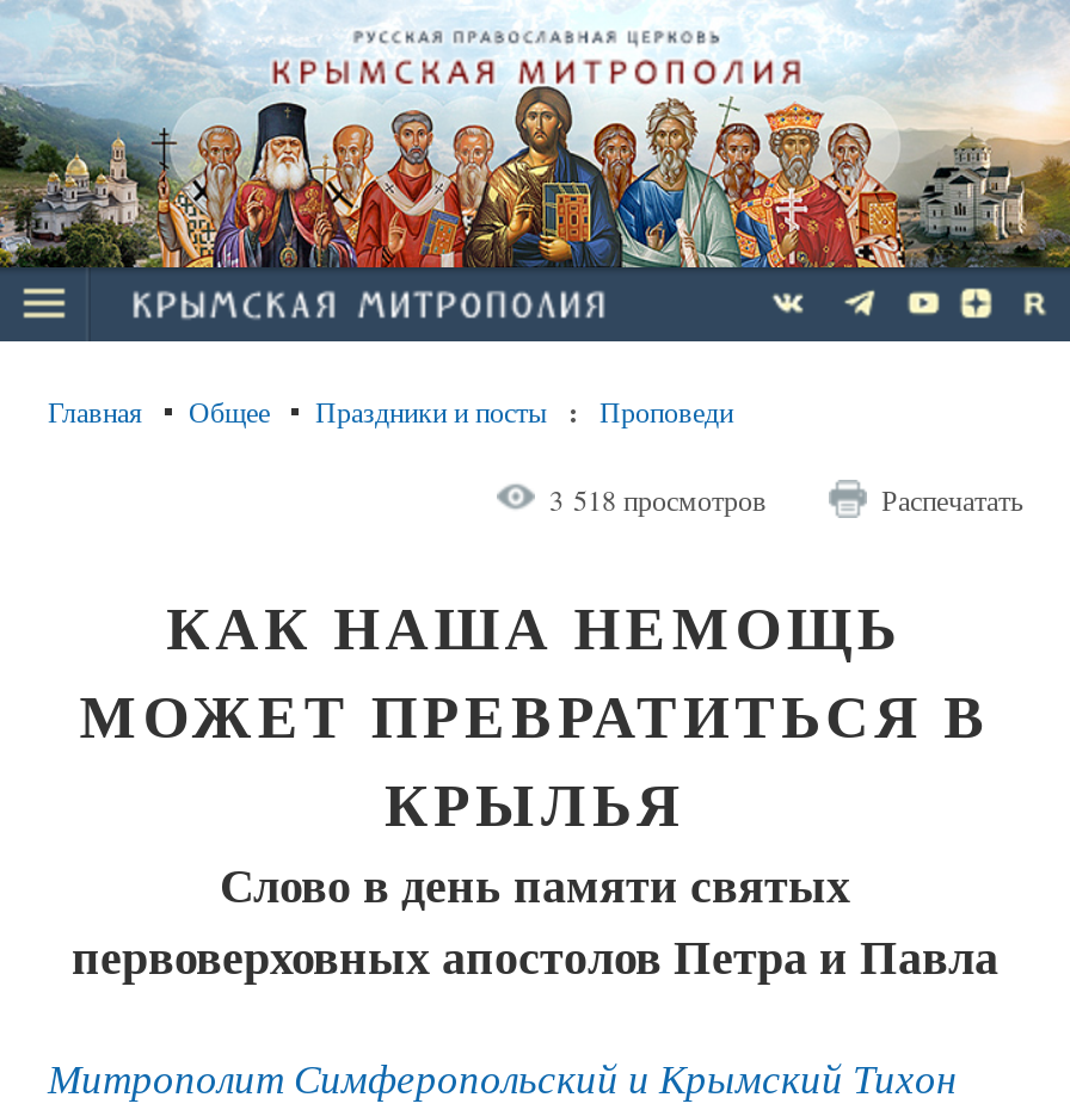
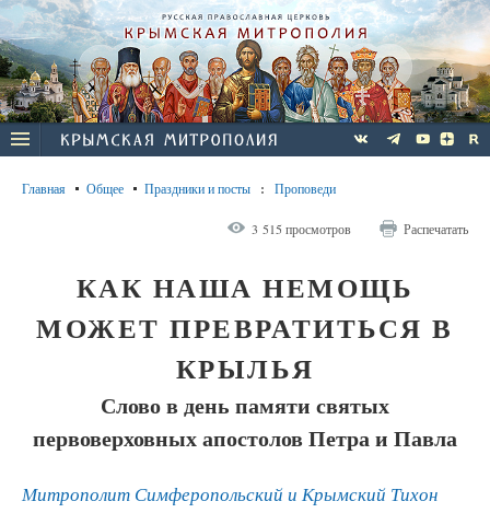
[549,480,767,518] 3 518 просмотров -> [252,220,351,237] 3 515 просмотров

